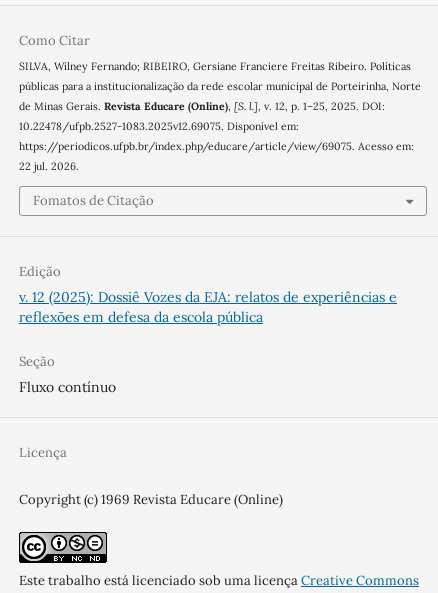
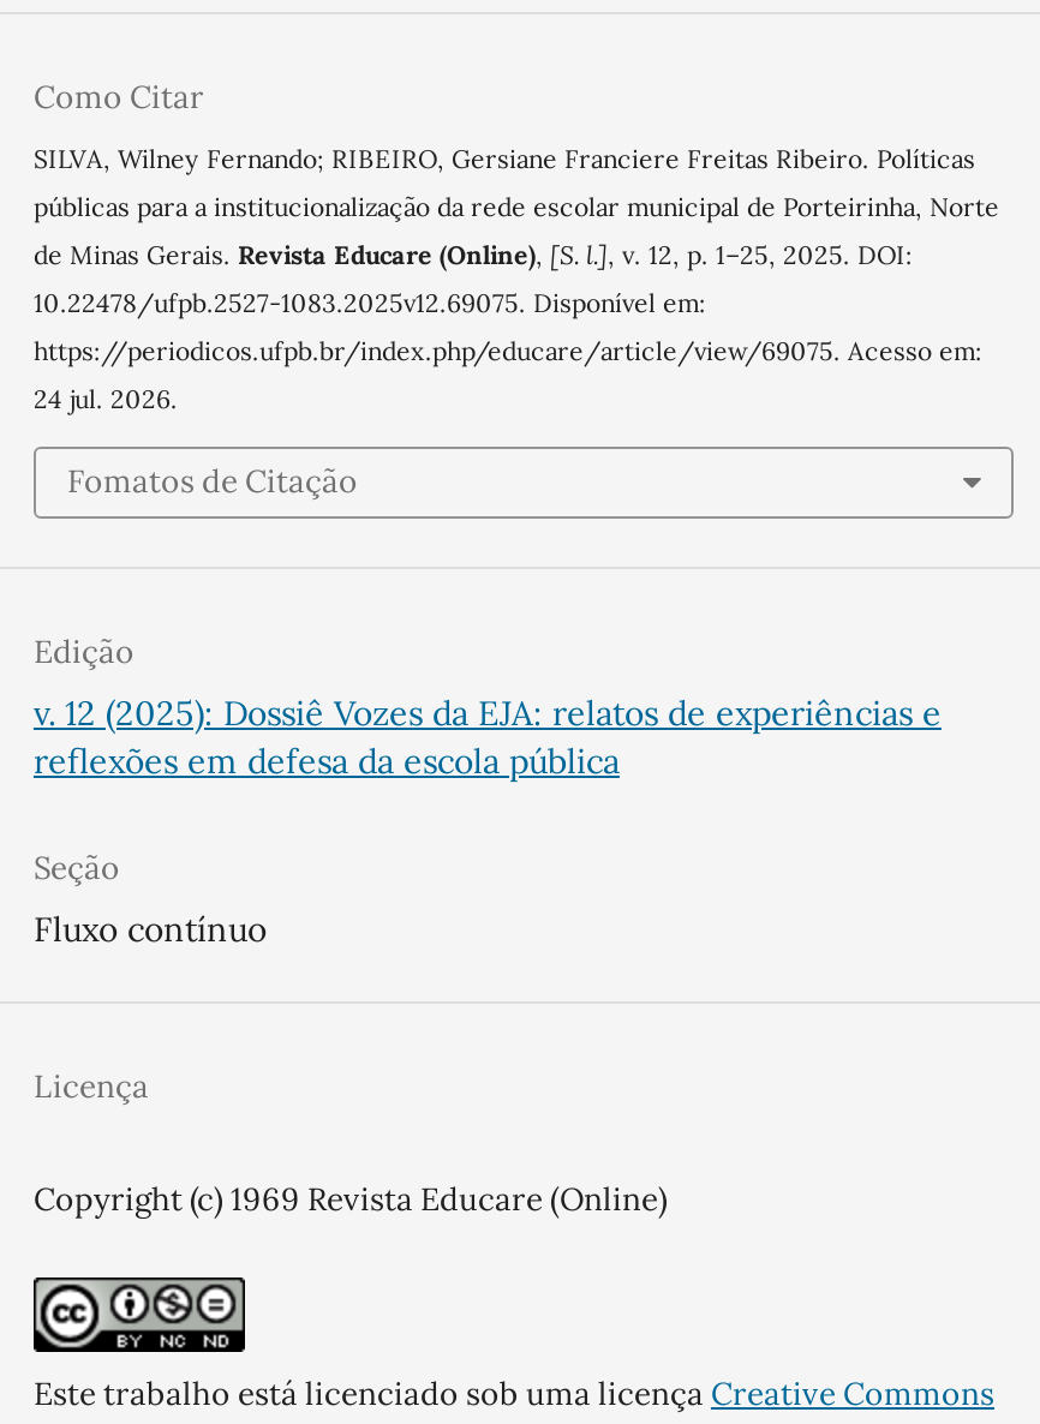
[19,159,79,173] 22 jul. 2026. -> [34,382,178,415] 24 jul. 2026.

